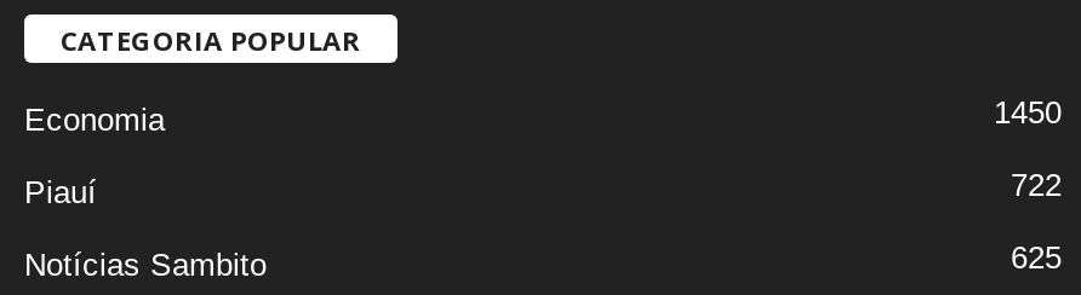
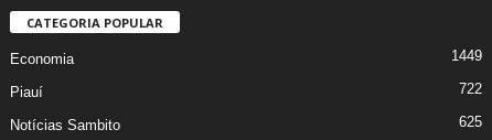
[994,94,1062,131] 1450 -> [451,47,482,63] 1449

